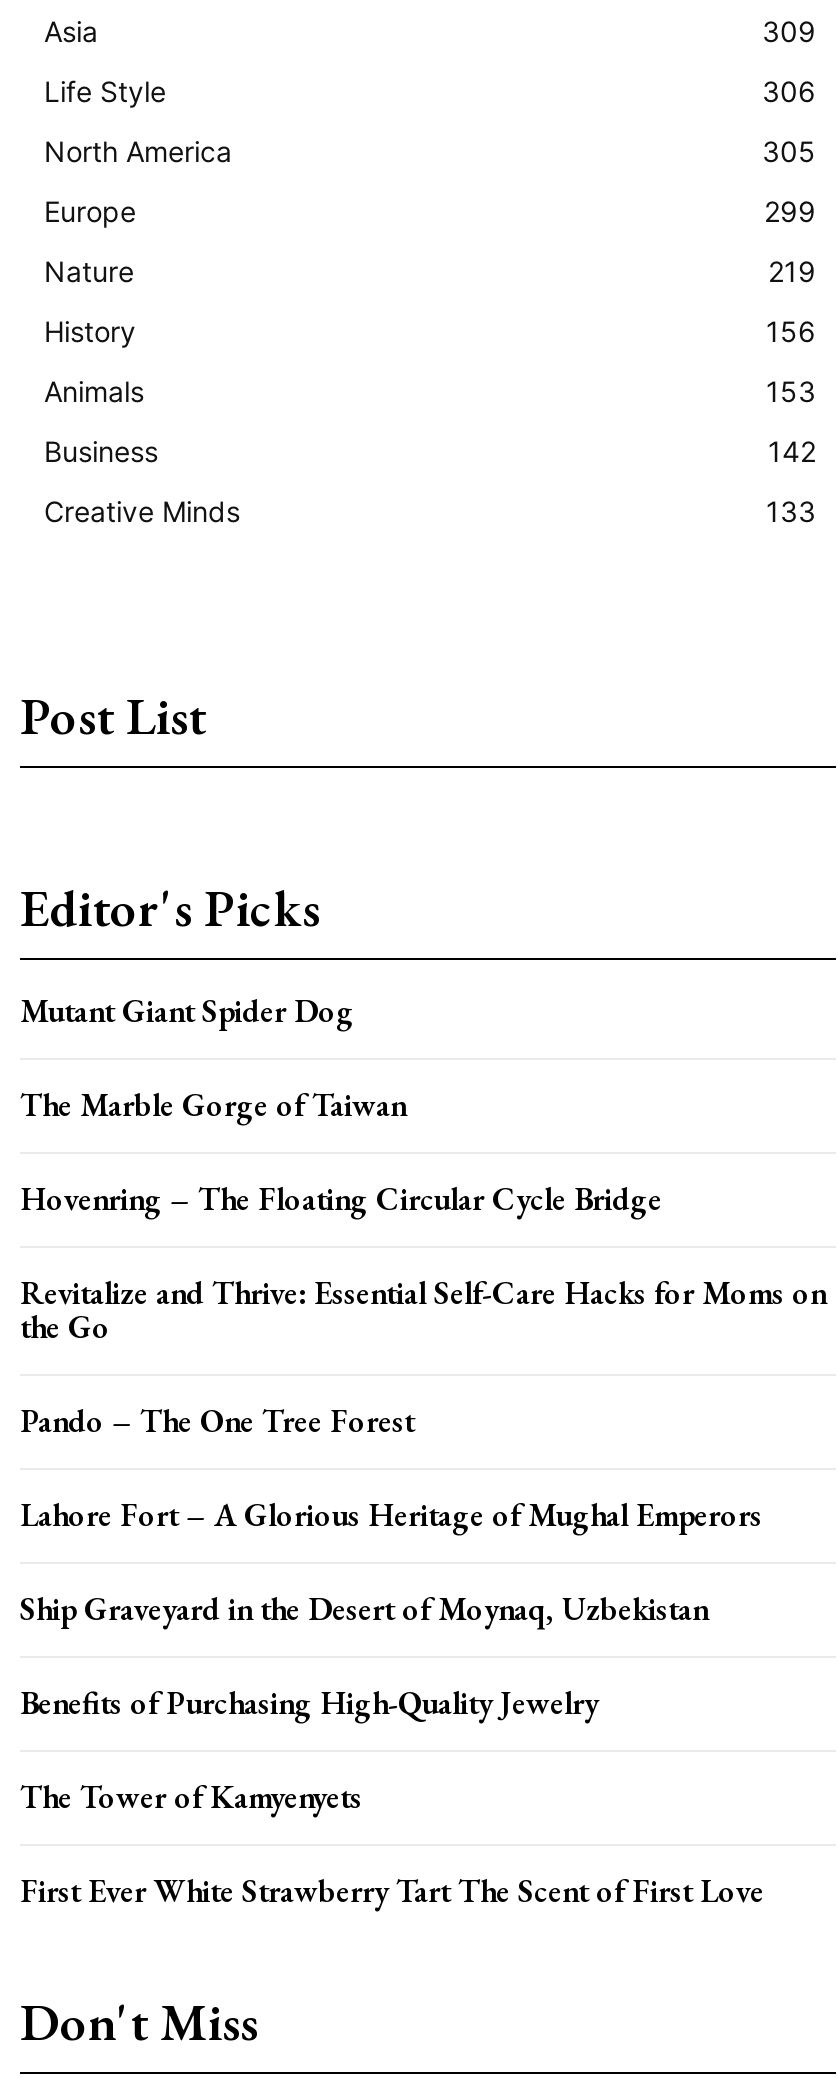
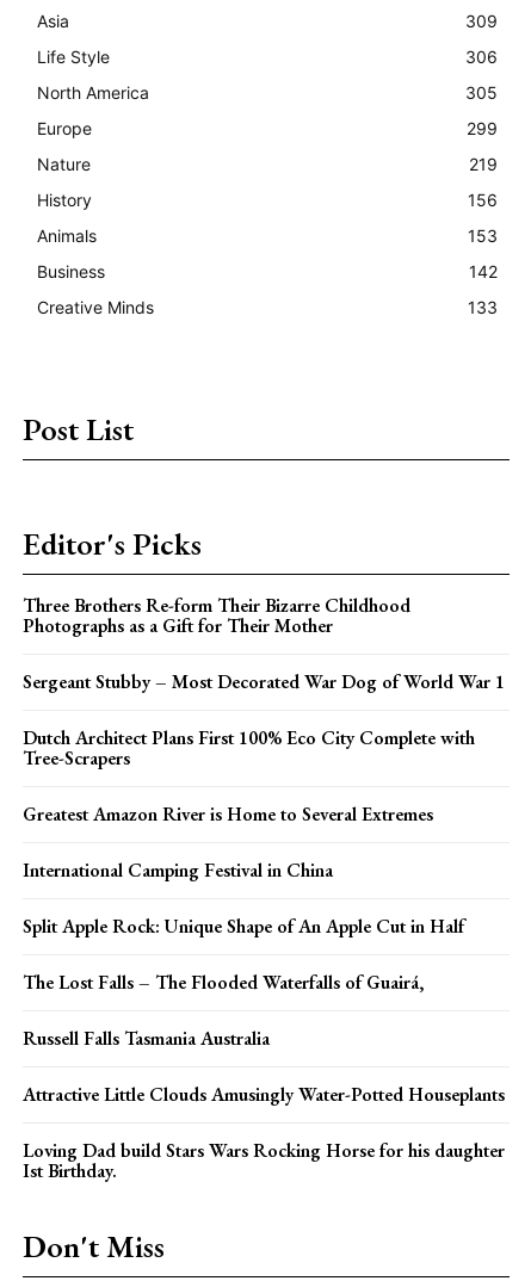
[20,990,354,1032] Mutant Giant Spider Dog -> [23,593,410,638] Three Brothers Re-form Their Bizarre Childhood | Photographs as a Gift for Their Mother
[20,1084,406,1126] The Marble Gorge of Taiwan -> [23,669,505,694] Sergeant Stubby – Most Decorated War Dog of World War 1
[20,1178,662,1220] Hovenring – The Floating Circular Cycle Bridge -> [23,725,475,770] Dutch Architect Plans First 100% Eco City Complete with | Tree-Scrapers
[20,1272,826,1348] Revitalize and Thrive: Essential Self-Care Hacks for Moms on | the Go -> [23,801,433,826] Greatest Amazon River is Home to Several Extremes
[20,1400,414,1442] Pando – The One Tree Forest -> [23,857,333,883] International Camping Festival in China
[20,1494,762,1536] Lahore Fort – A Glorious Heritage of Mughal Emperors -> [23,914,464,939] Split Apple Rock: Unique Shape of An Apple Cut in Half
[20,1588,708,1630] Ship Graveyard in the Desert of Moynaq, Uzbekistan -> [23,970,424,995] The Lost Falls – The Flooded Waterfalls of Guairá,
[20,1682,598,1724] Benefits of Purchasing High-Quality Jewelry -> [23,1026,270,1051] Russell Falls Tasmania Australia
[20,1776,362,1818] The Tower of Kamyenyets -> [23,1082,505,1107] Attractive Little Clouds Amusingly Water-Potted Houseplants
[20,1870,764,1912] First Ever White Strawberry Tart The Scent of First Love -> [23,1138,505,1183] Loving Dad build Stars Wars Rocking Horse for his daughter | Ist Birthday.

